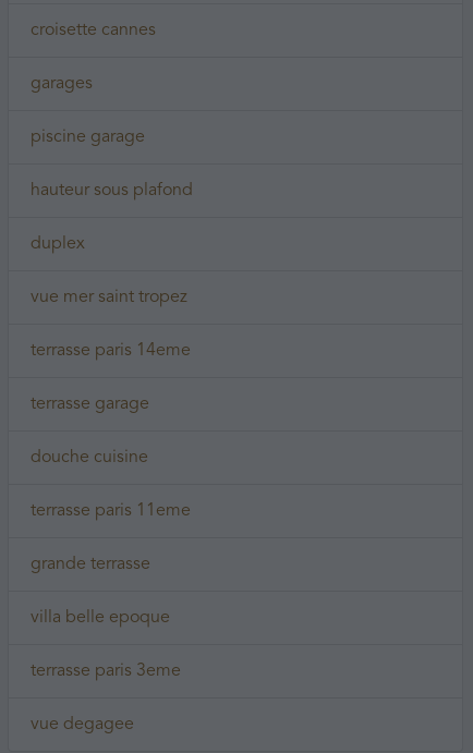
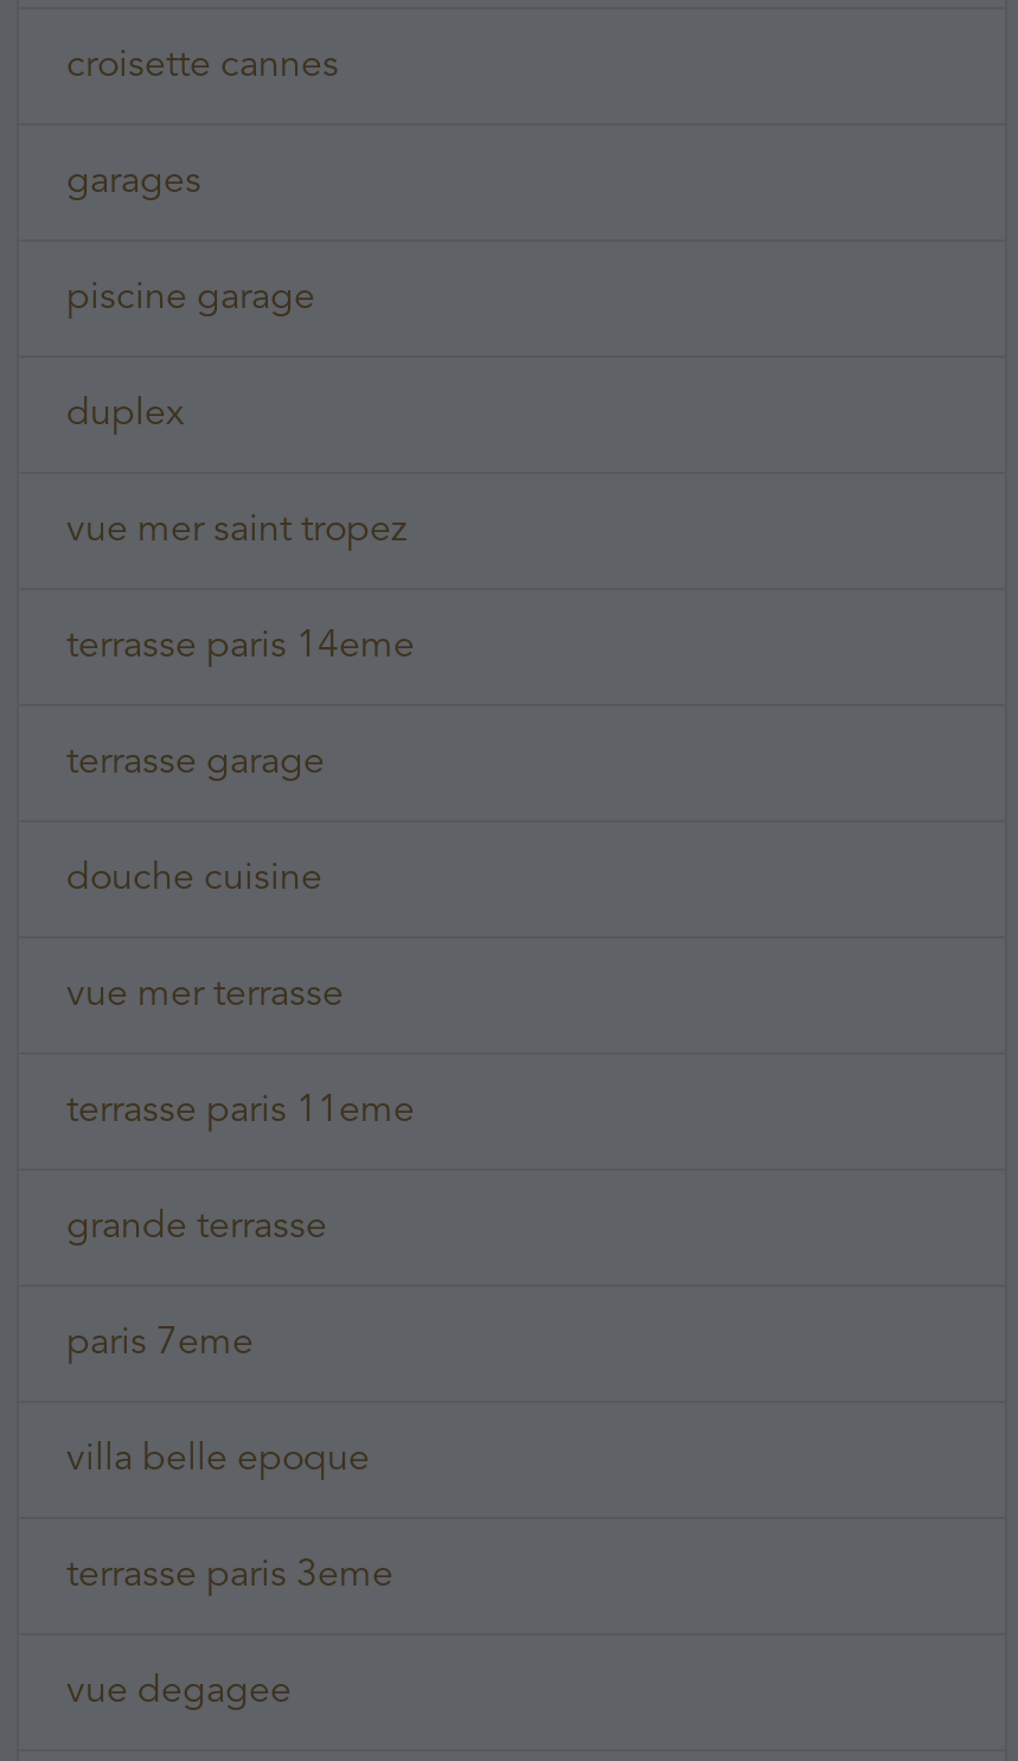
[31,182,193,199] hauteur sous plafond -> none
moved [31,235,191,466] -> [66,396,415,898]: duplex | vue mer saint tropez | terrasse paris 14eme | terrasse garage | douche cuisine
none -> [66,976,344,1014] vue mer terrasse
none -> [66,1325,254,1363] paris 7eme

